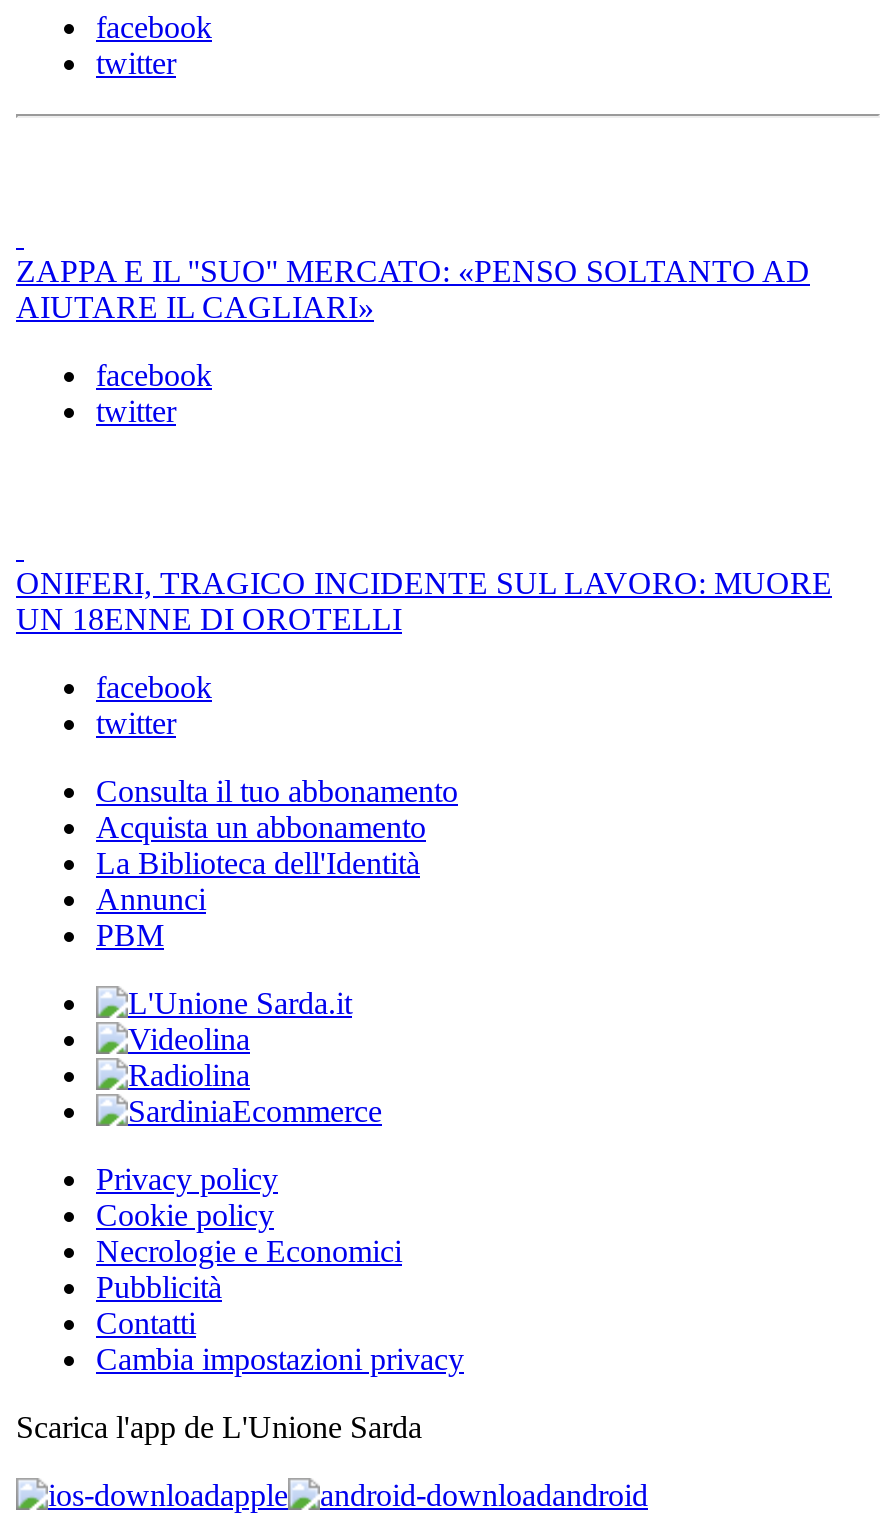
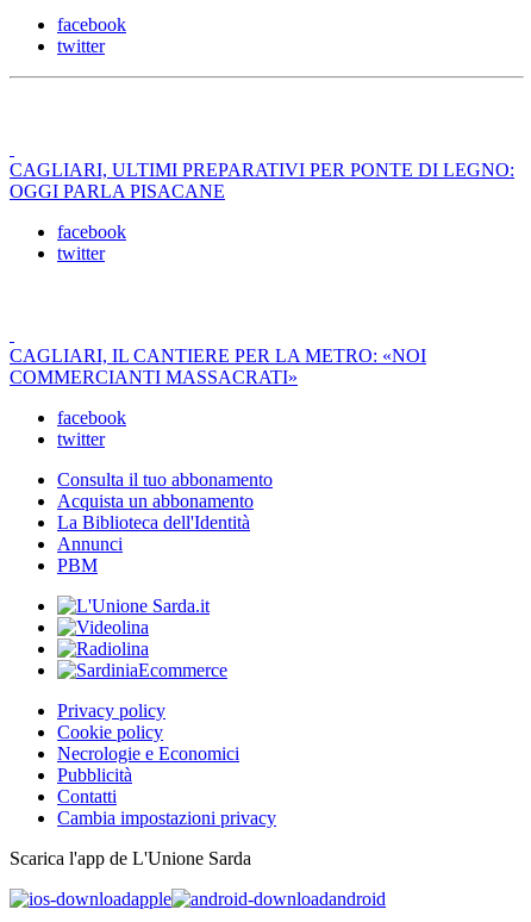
[16,255,810,325] ZAPPA E IL ''SUO'' MERCATO: «PENSO SOLTANTO AD | AIUTARE IL CAGLIARI» -> [10,160,514,202] CAGLIARI, ULTIMI PREPARATIVI PER PONTE DI LEGNO: | OGGI PARLA PISACANE
[16,567,832,637] ONIFERI, TRAGICO INCIDENTE SUL LAVORO: MUORE | UN 18ENNE DI OROTELLI -> [10,346,426,388] CAGLIARI, IL CANTIERE PER LA METRO: «NOI | COMMERCIANTI MASSACRATI»

